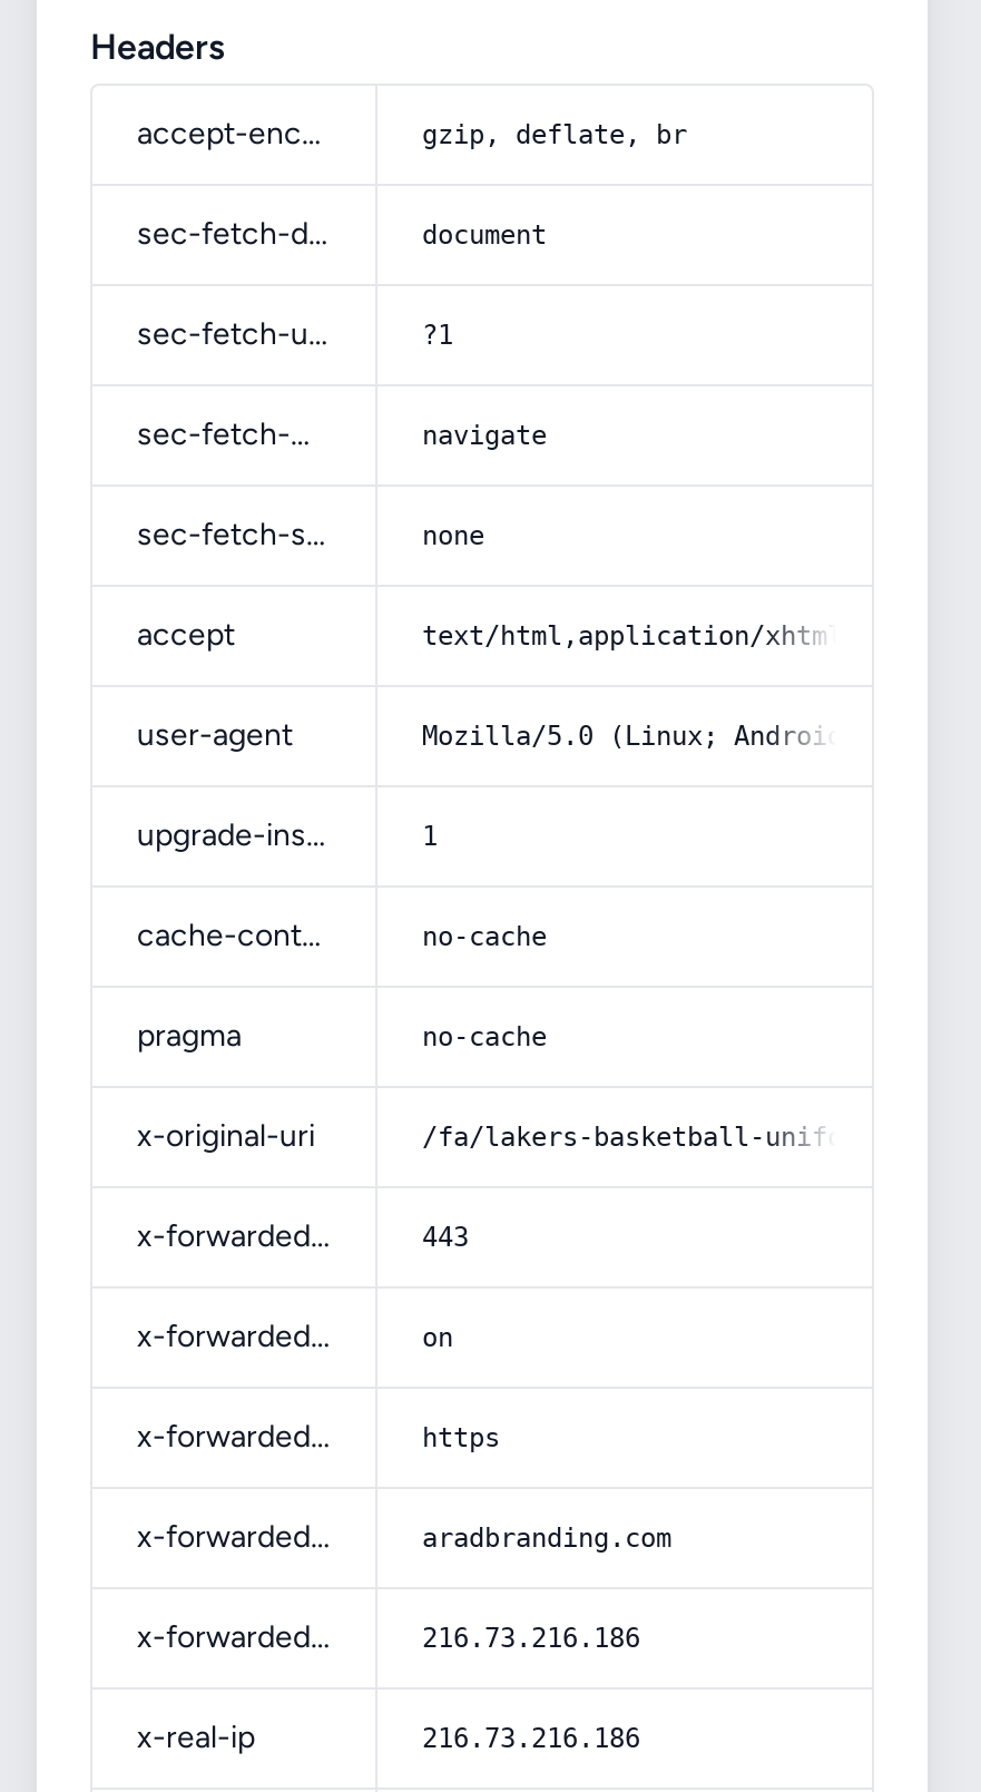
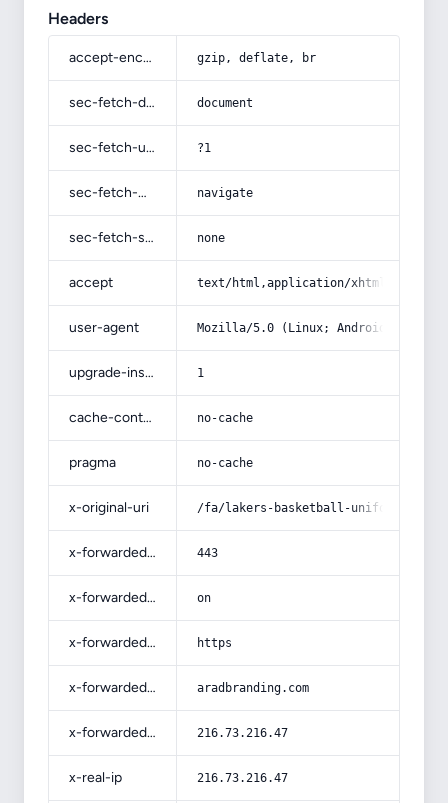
[422,1623,640,1654] 216.73.216.186 -> [197,726,288,740] 216.73.216.47
[422,1723,640,1754] 216.73.216.186 -> [197,771,288,785] 216.73.216.47

